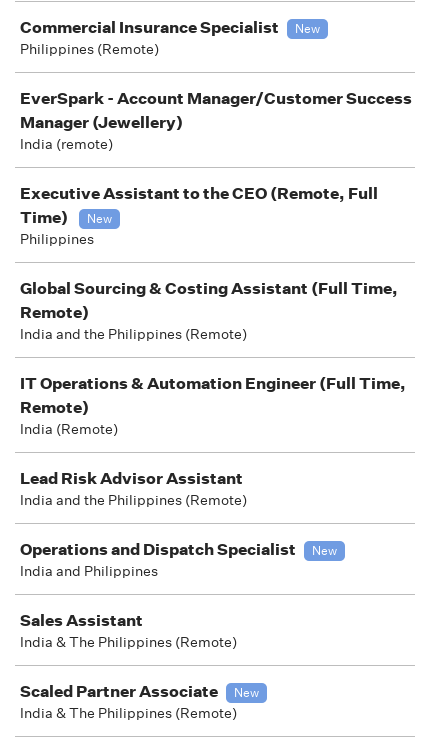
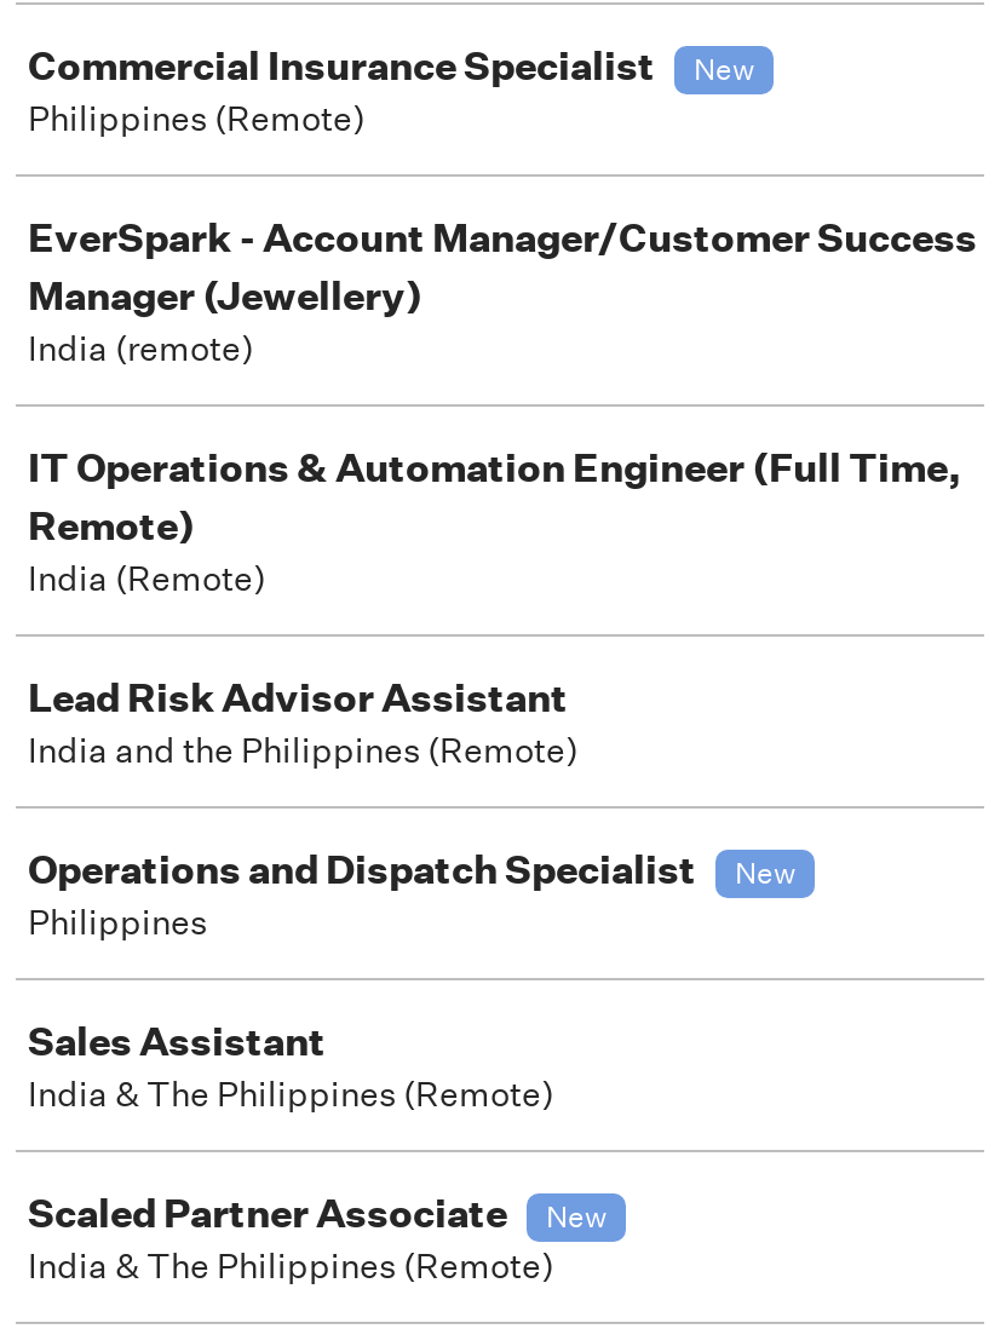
[20,183,398,343] Executive Assistant to the CEO (Remote, Full | Time) | New | Philippines | Global Sourcing & Costing Assistant (Full Time, | Remote) | India and the Philippines (Remote) -> none
[20,562,158,580] India and Philippines -> [28,901,207,944] Philippines

